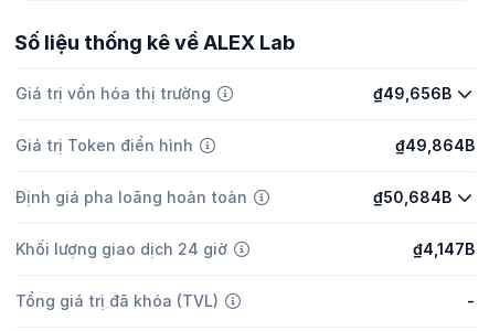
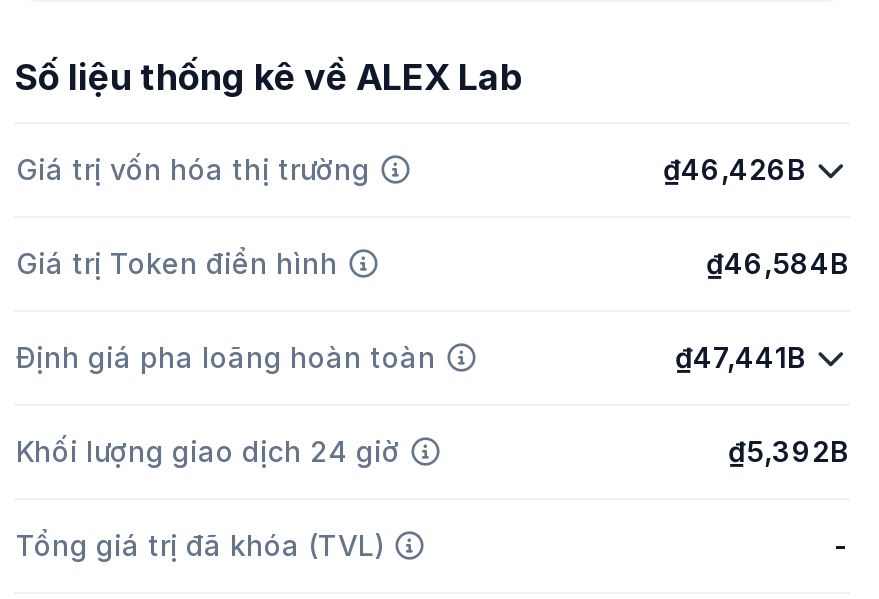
[373,84,451,103] ₫49,656B -> [663,152,805,186] ₫46,426B
[395,136,475,154] ₫49,864B -> [706,246,848,280] ₫46,584B
[373,188,451,206] ₫50,684B -> [675,340,805,374] ₫47,441B
[413,239,475,258] ₫4,147B -> [728,434,848,468] ₫5,392B

